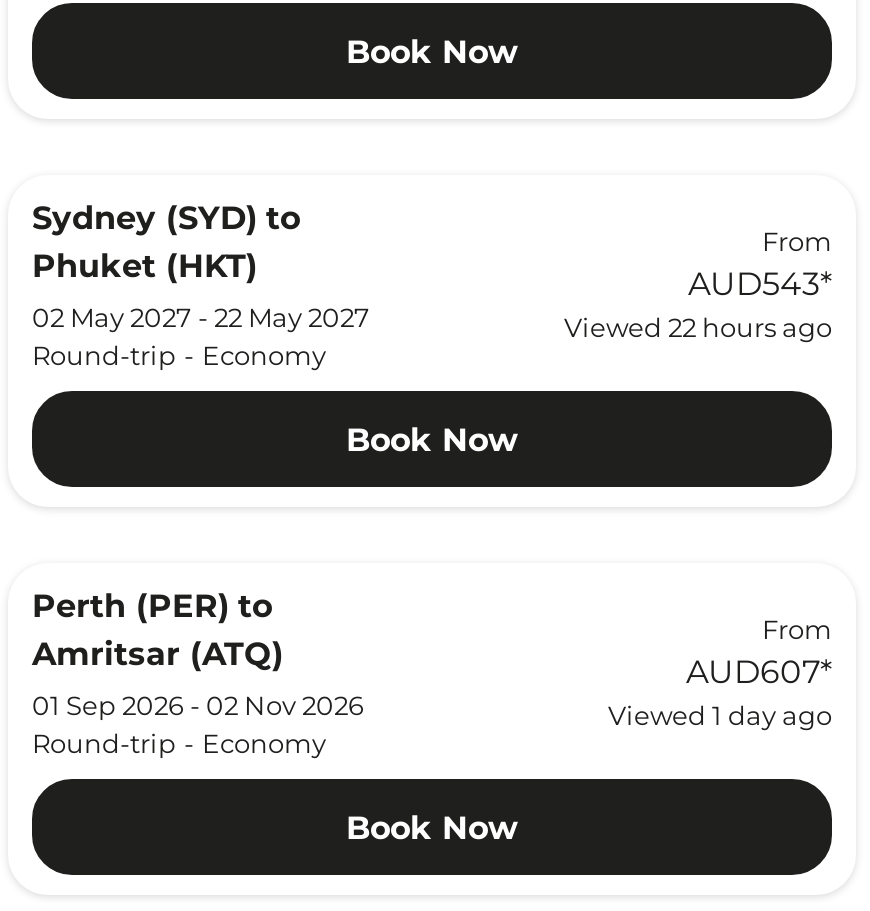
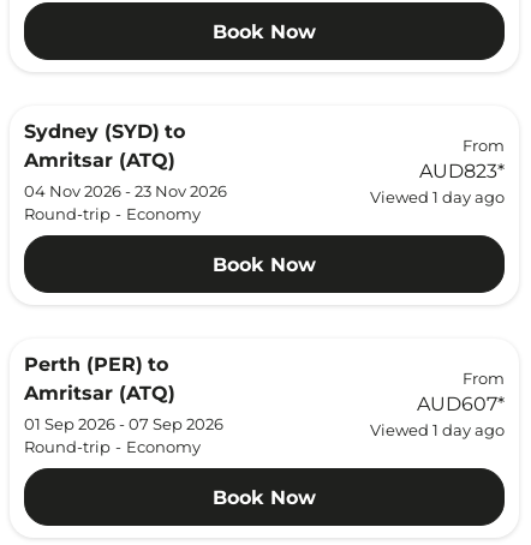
[32,247,370,333] Phuket (HKT) | 02 May 2027 - 22 May 2027 -> [24,149,227,200] Amritsar (ATQ) | 04 Nov 2026 - 23 Nov 2026
[564,265,832,343] AUD543* | Viewed 22 hours ago -> [370,160,505,206] AUD823* | Viewed 1 day ago
[32,689,364,721] 01 Sep 2026 - 02 Nov 2026 -> [24,414,223,433] 01 Sep 2026 - 07 Sep 2026

